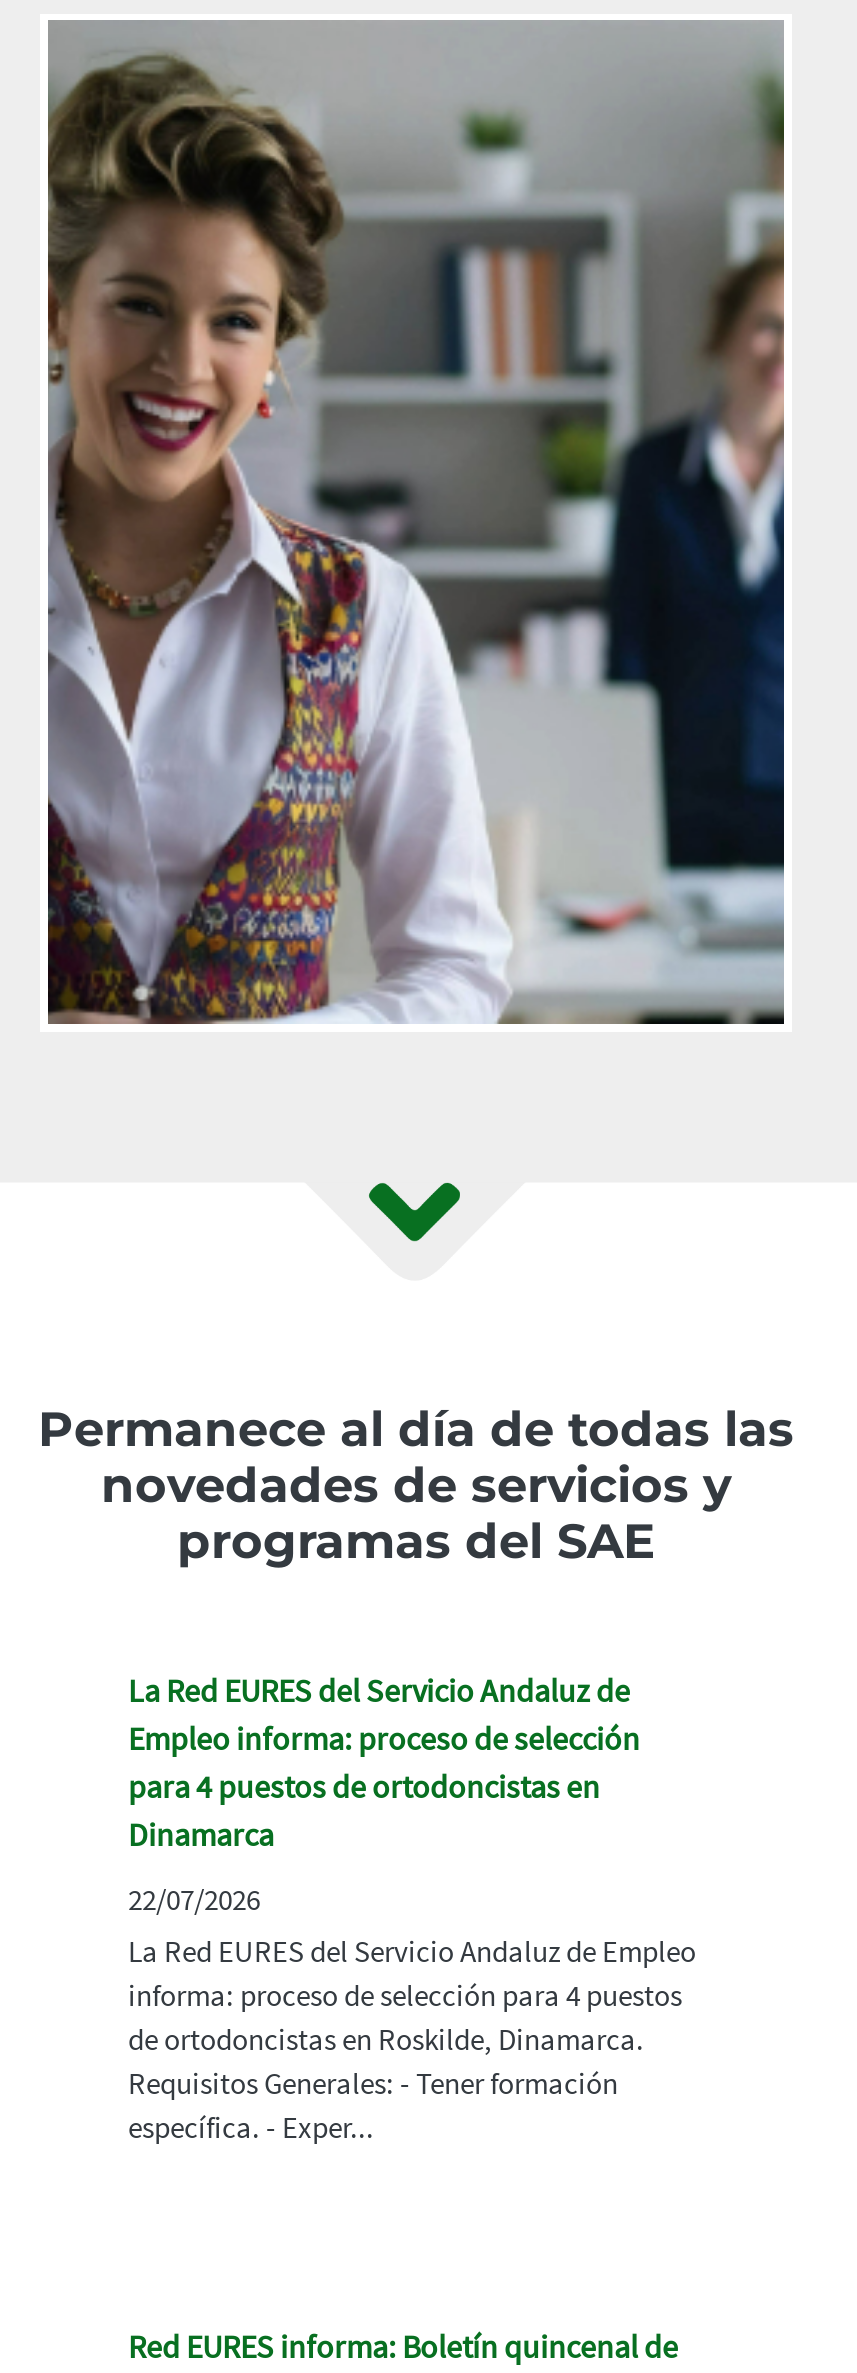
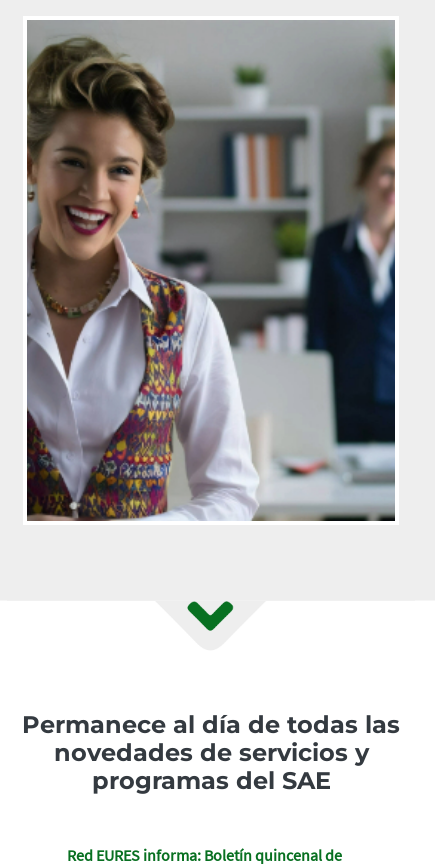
[128,1670,696,2146] La Red EURES del Servicio Andaluz de | Empleo informa: proceso de selección | para 4 puestos de ortodoncistas en | Dinamarca | 22/07/2026 | La Red EURES del Servicio Andaluz de Empleo | informa: proceso de selección para 4 puestos | de ortodoncistas en Roskilde, Dinamarca. | Requisitos Generales: - Tener formación | específica. - Exper... -> none

